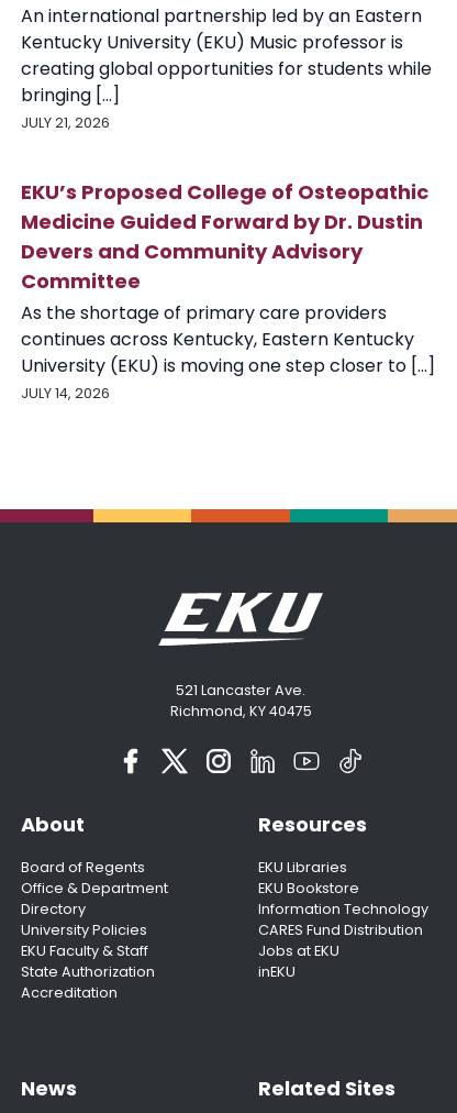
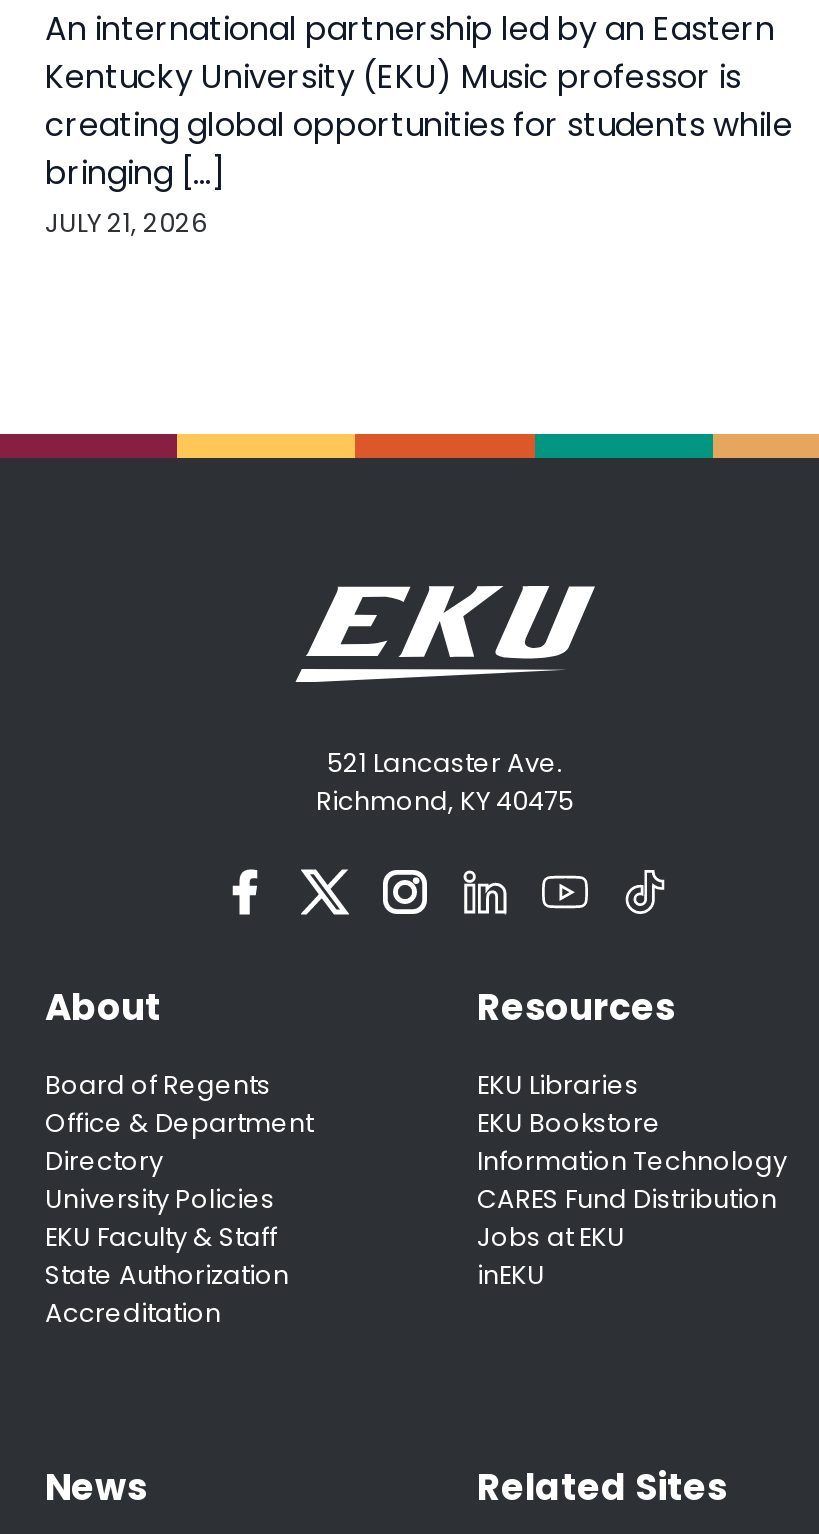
[21,178,435,403] EKU’s Proposed College of Osteopathic | Medicine Guided Forward by Dr. Dustin | Devers and Community Advisory | Committee | As the shortage of primary care providers | continues across Kentucky, Eastern Kentucky | University (EKU) is moving one step closer to [...] | JULY 14, 2026 -> none

